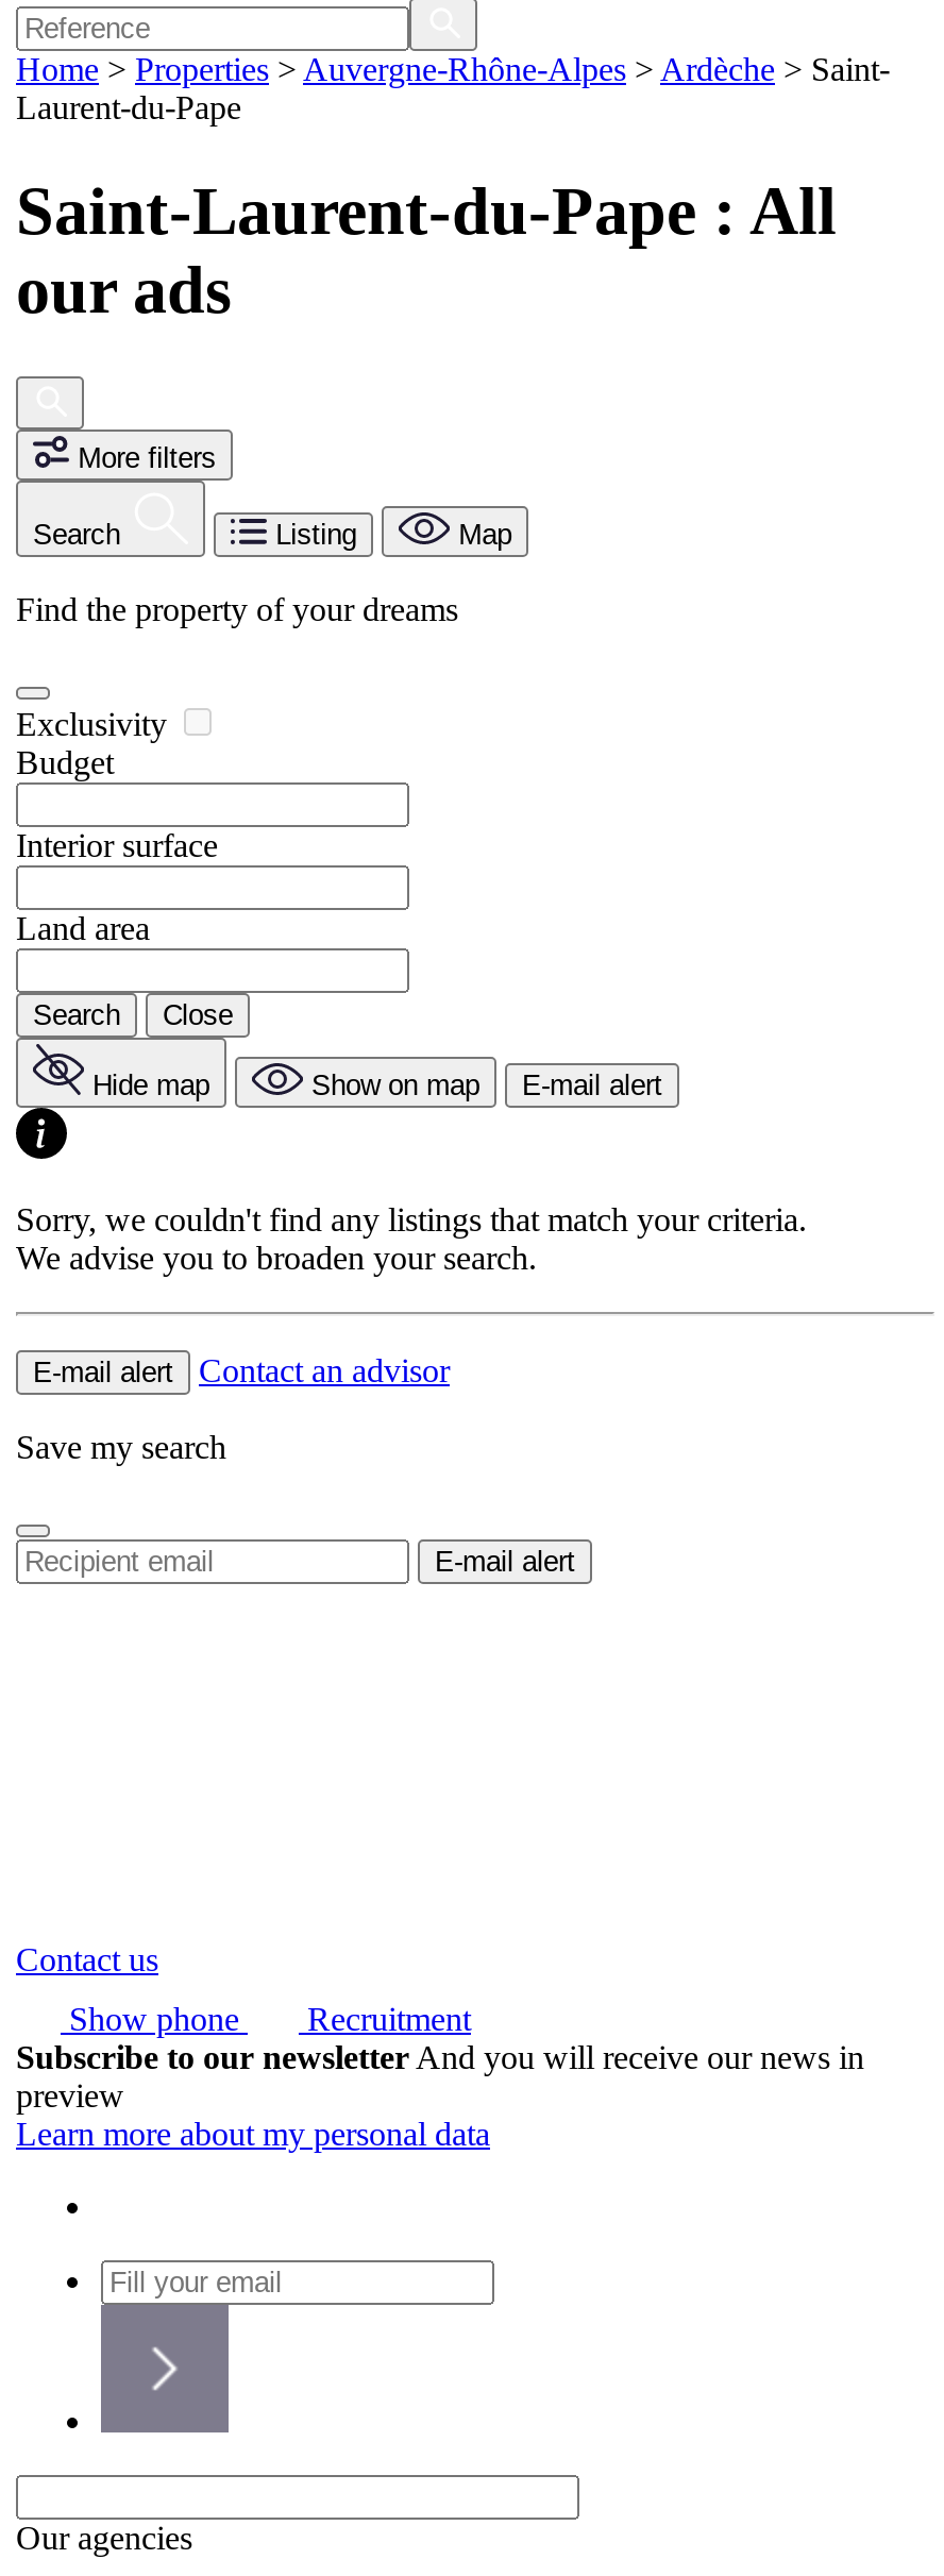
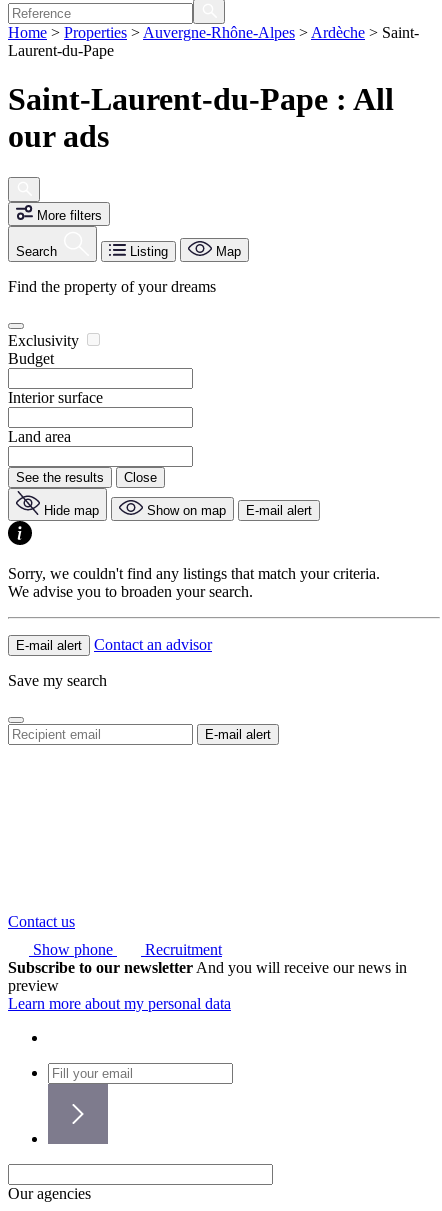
[33,1000,120,1032] Search -> [16,470,104,485] See the results

